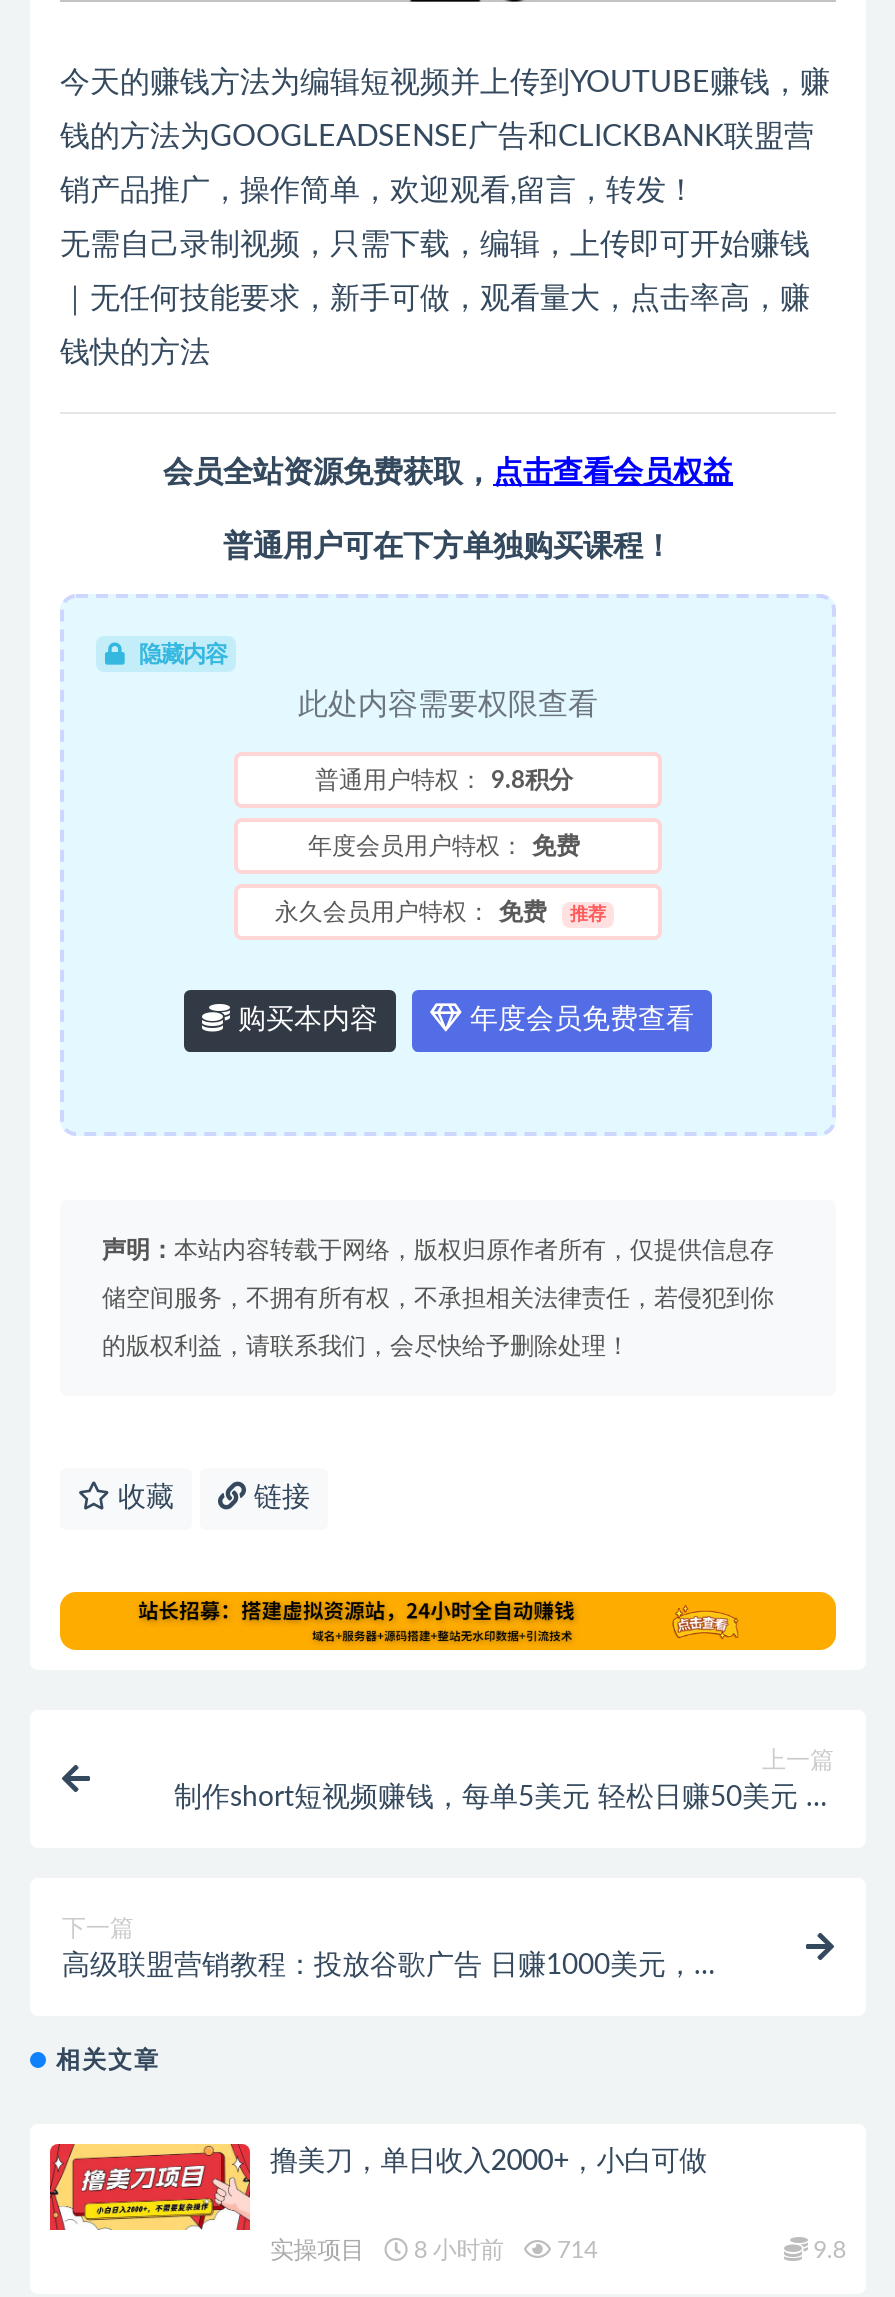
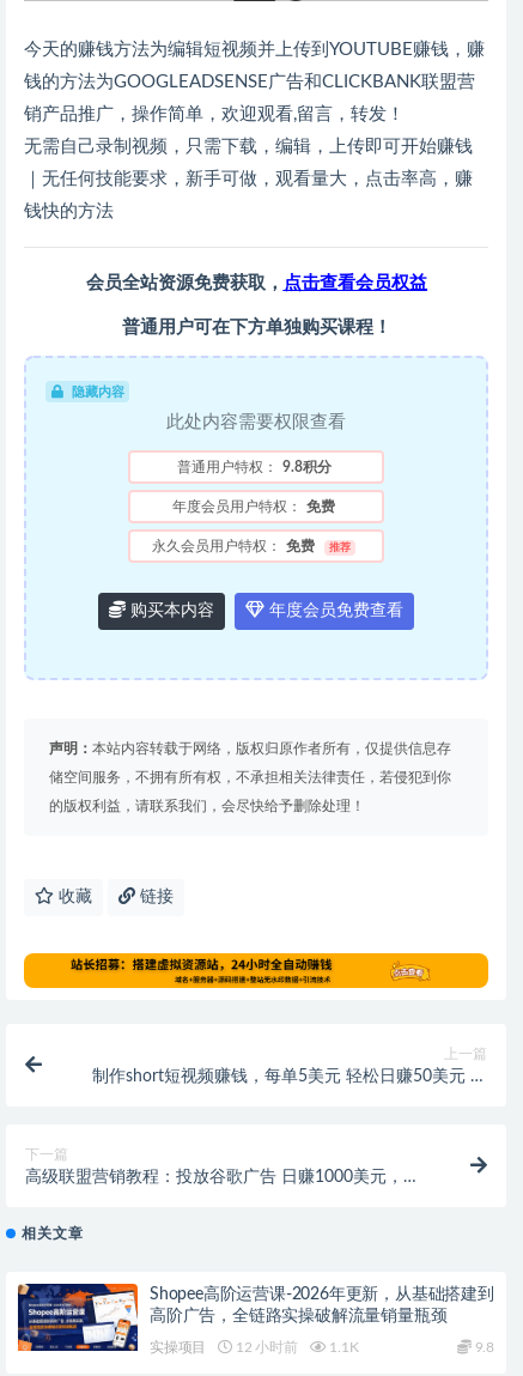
[48,2142,707,2256] [image] | 撸美刀，单日收入2000+，小白可做 -> [17,1283,494,1352] [image] | Shopee高阶运营课-2026年更新，从基础搭建到 | 高阶广告，全链路实操破解流量销量瓶颈
[408,2238,598,2262] 8 小时前 | 714 -> [232,1340,358,1355] 12 小时前 | 1.1K

